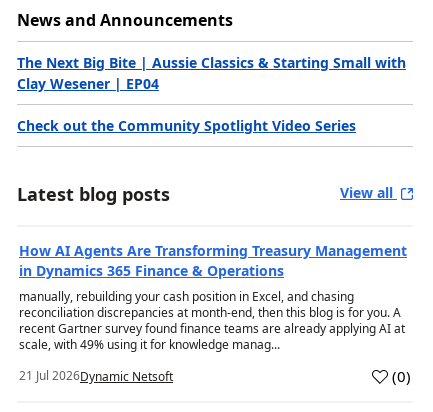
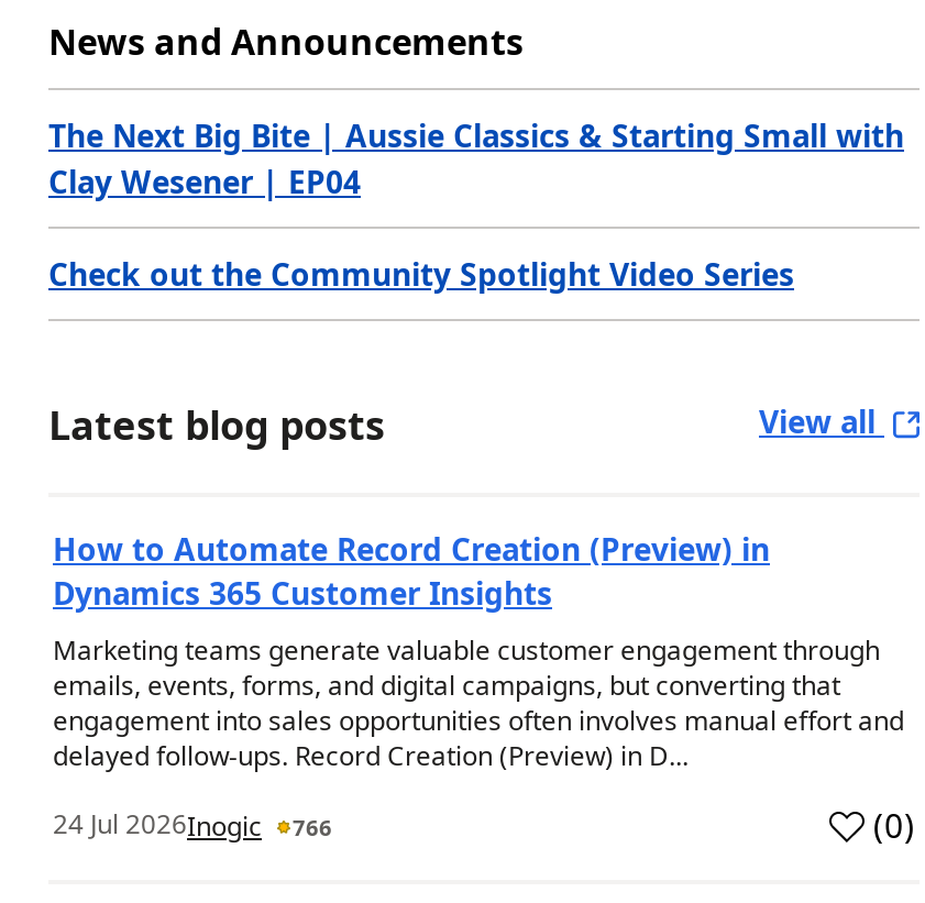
[19,241,407,353] How AI Agents Are Transforming Treasury Management | in Dynamics 365 Finance & Operations | manually, rebuilding your cash position in Excel, and chasing | reconciliation discrepancies at month-end, then this blog is for you. A | recent Gartner survey found finance teams are already applying AI at | scale, with 49% using it for knowledge manag... -> [53,528,904,774] How to Automate Record Creation (Preview) in | Dynamics 365 Customer Insights | Marketing teams generate valuable customer engagement through | emails, events, forms, and digital campaigns, but converting that | engagement into sales opportunities often involves manual effort and | delayed follow-ups. Record Creation (Preview) in D...
[19,367,173,385] 21 Jul 2026Dynamic Netsoft -> [53,805,332,845] 24 Jul 2026Inogic | 766

